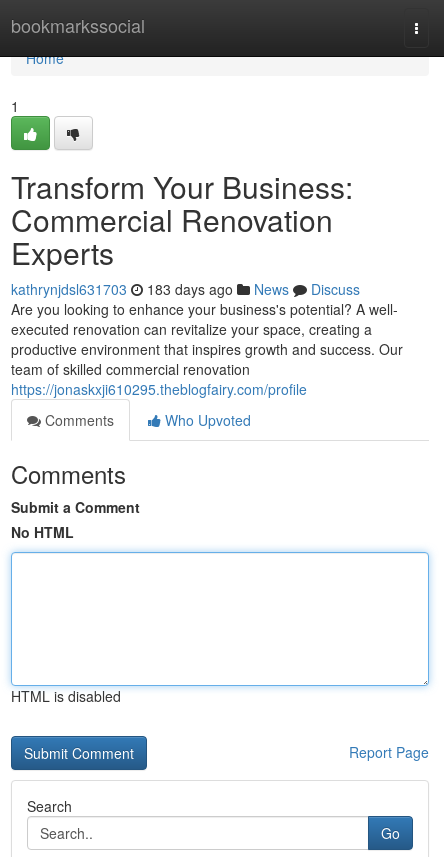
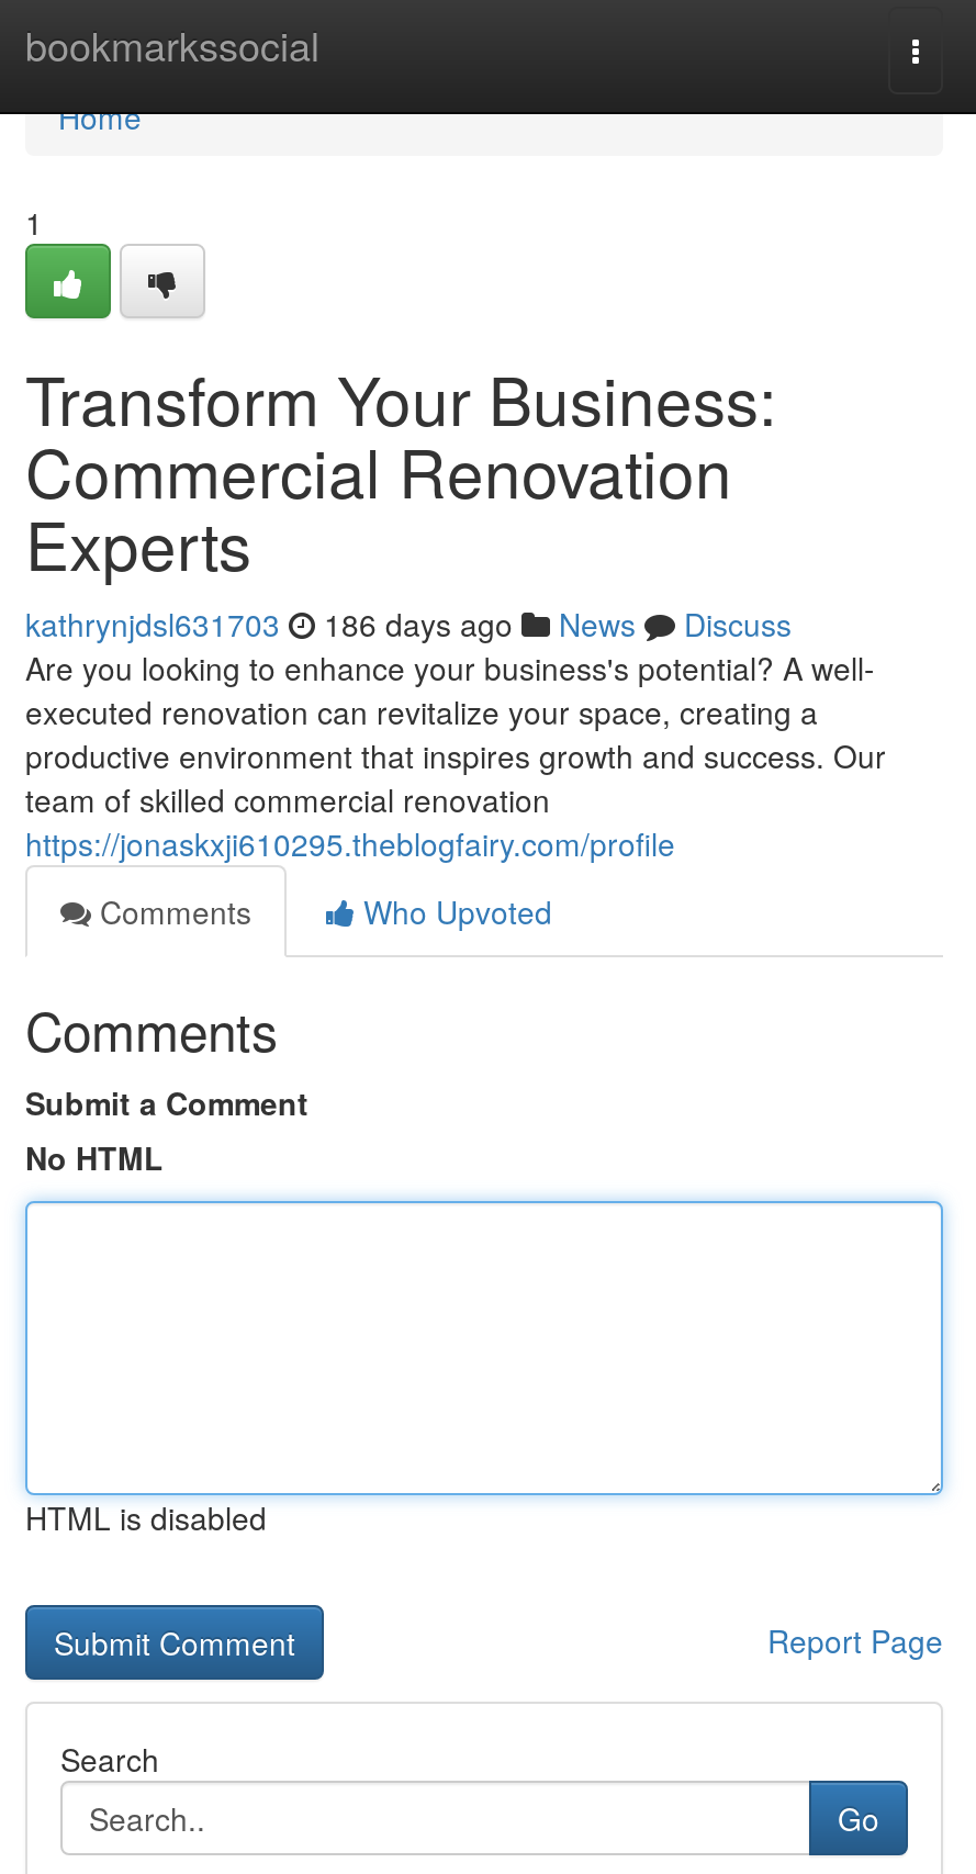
[11,279,360,299] kathrynjdsl631703 183 days ago News Discuss -> [25,602,792,646] kathrynjdsl631703 186 days ago News Discuss

